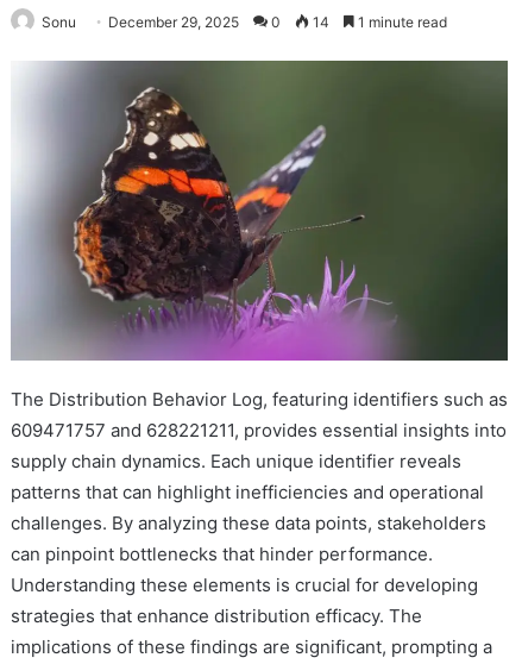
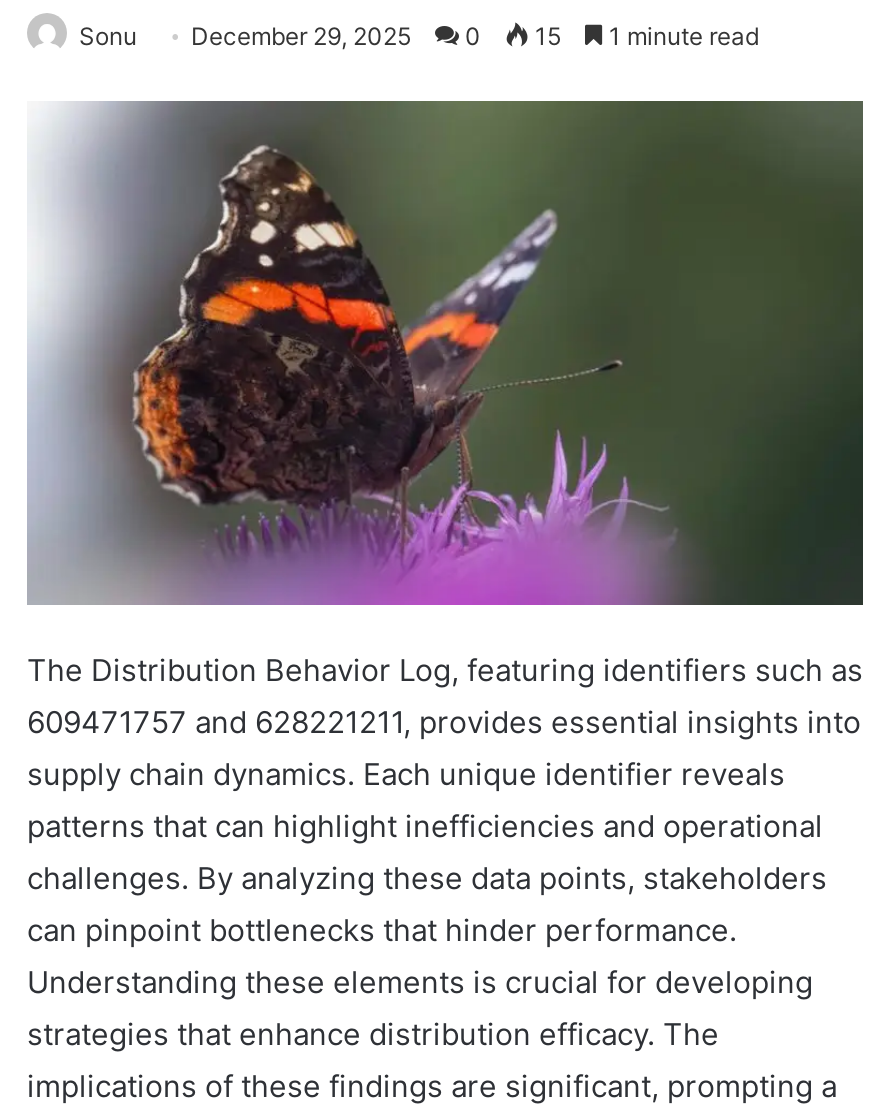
[42,13,447,31] Sonu December 29, 2025 0 14 1 minute read -> [79,21,759,51] Sonu December 29, 2025 0 15 1 minute read

